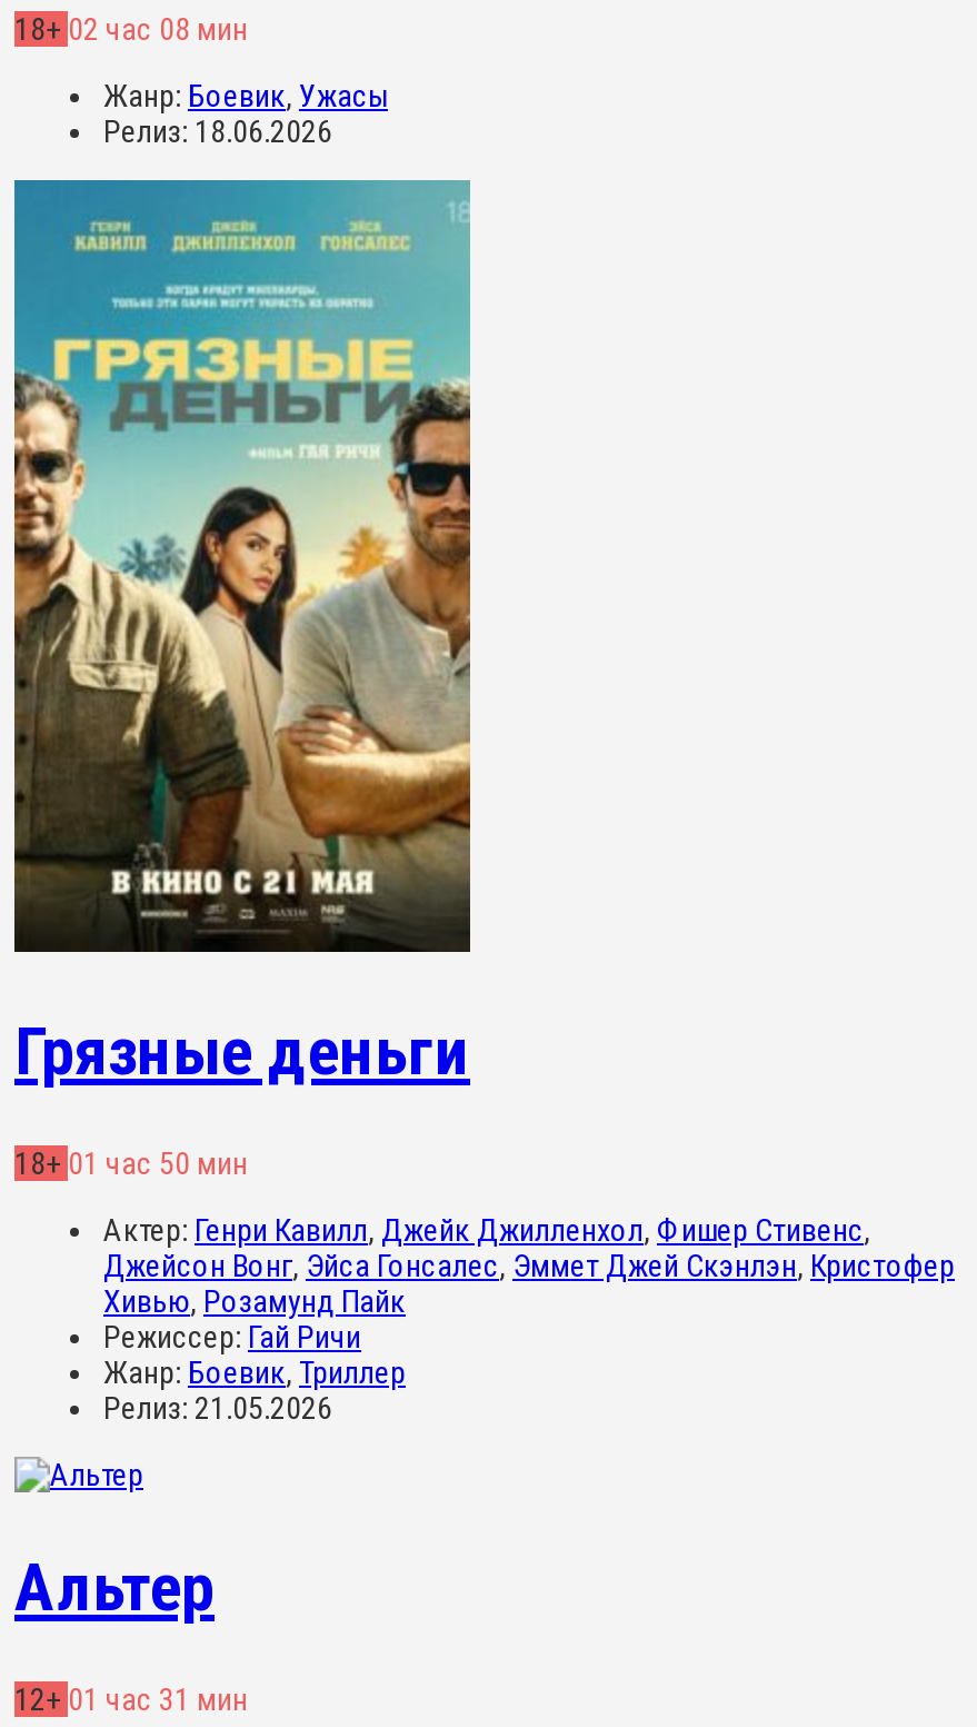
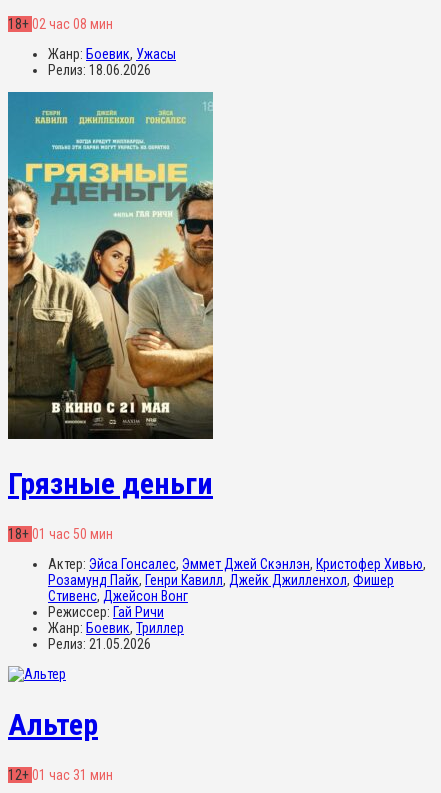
[103,1213,955,1320] Актер: Генри Кавилл, Джейк Джилленхол, Фишер Стивенс, | Джейсон Вонг, Эйса Гонсалес, Эммет Джей Скэнлэн, Кристофер | Хивью, Розамунд Пайк -> [48,556,426,604] Актер: Эйса Гонсалес, Эммет Джей Скэнлэн, Кристофер Хивью, | Розамунд Пайк, Генри Кавилл, Джейк Джилленхол, Фишер | Стивенс, Джейсон Вонг

